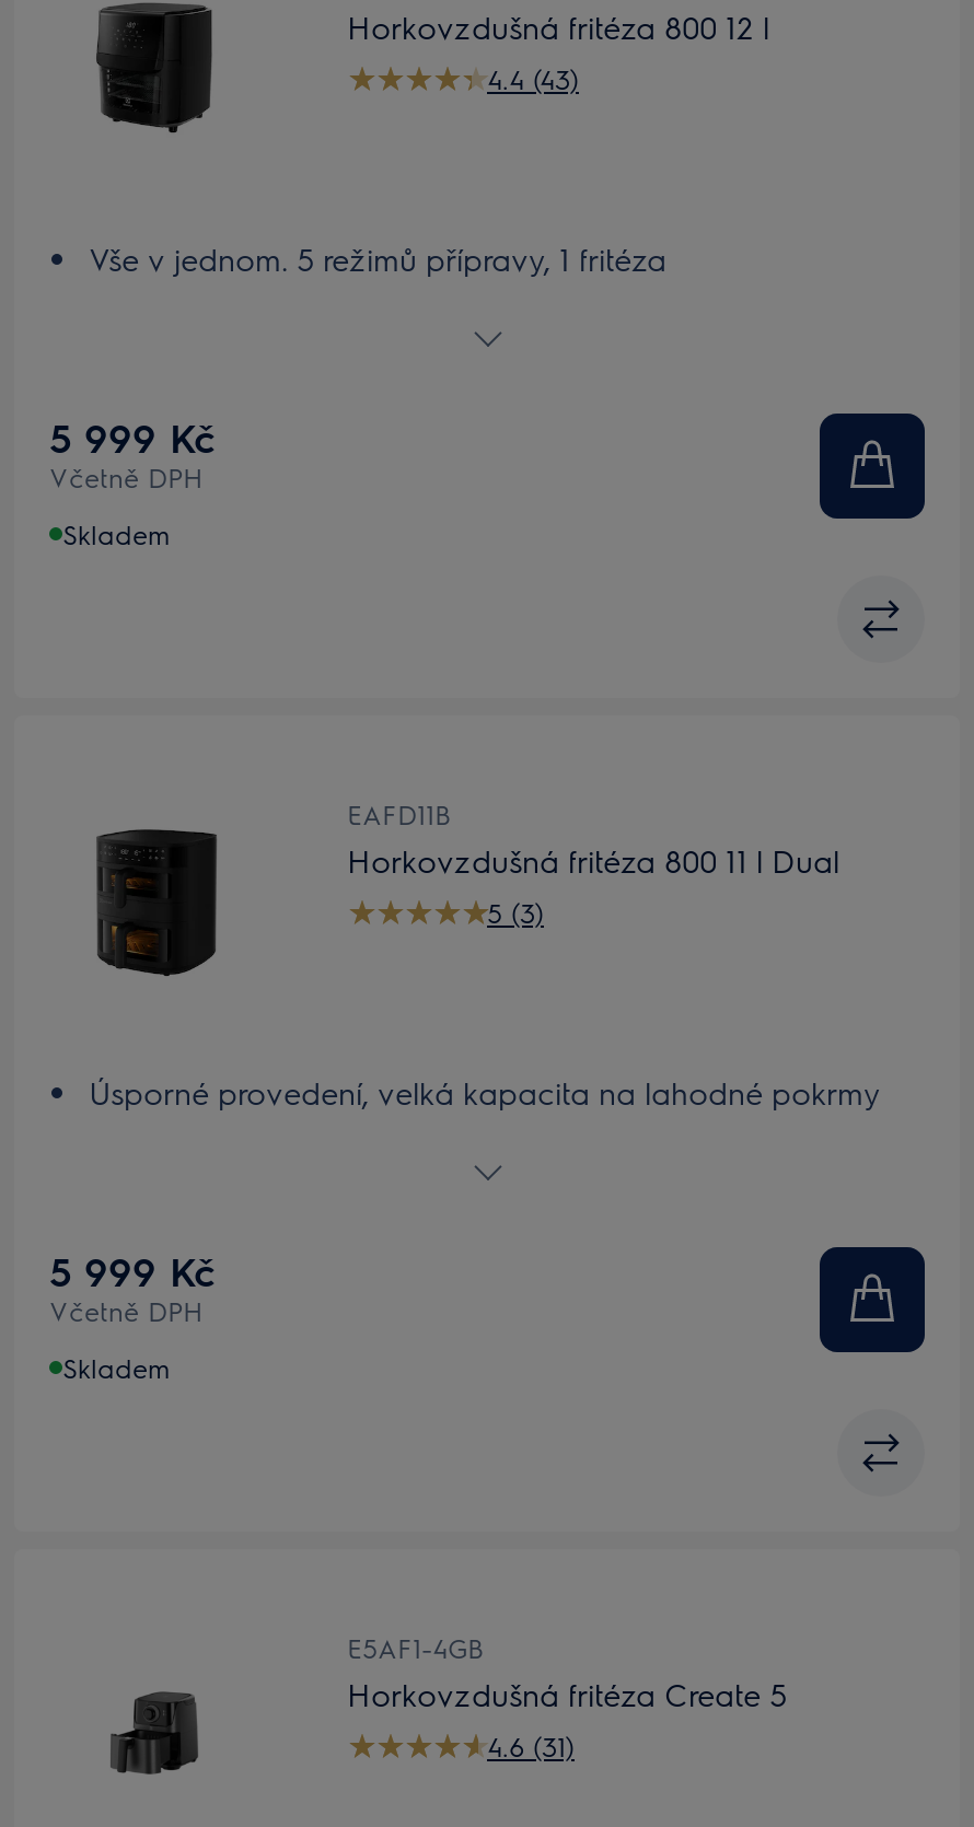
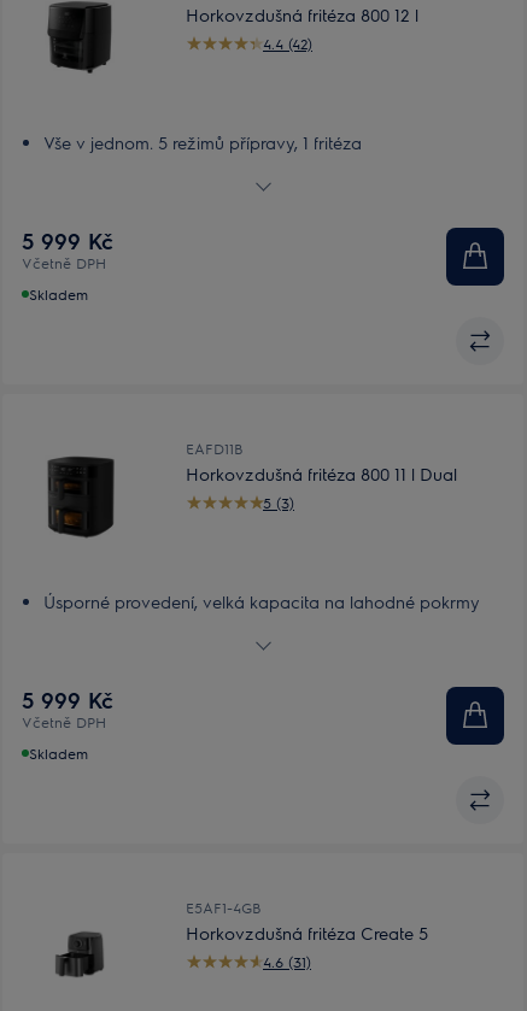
[487,61,579,96] 4.4 (43) -> [263,34,312,53] 4.4 (42)

